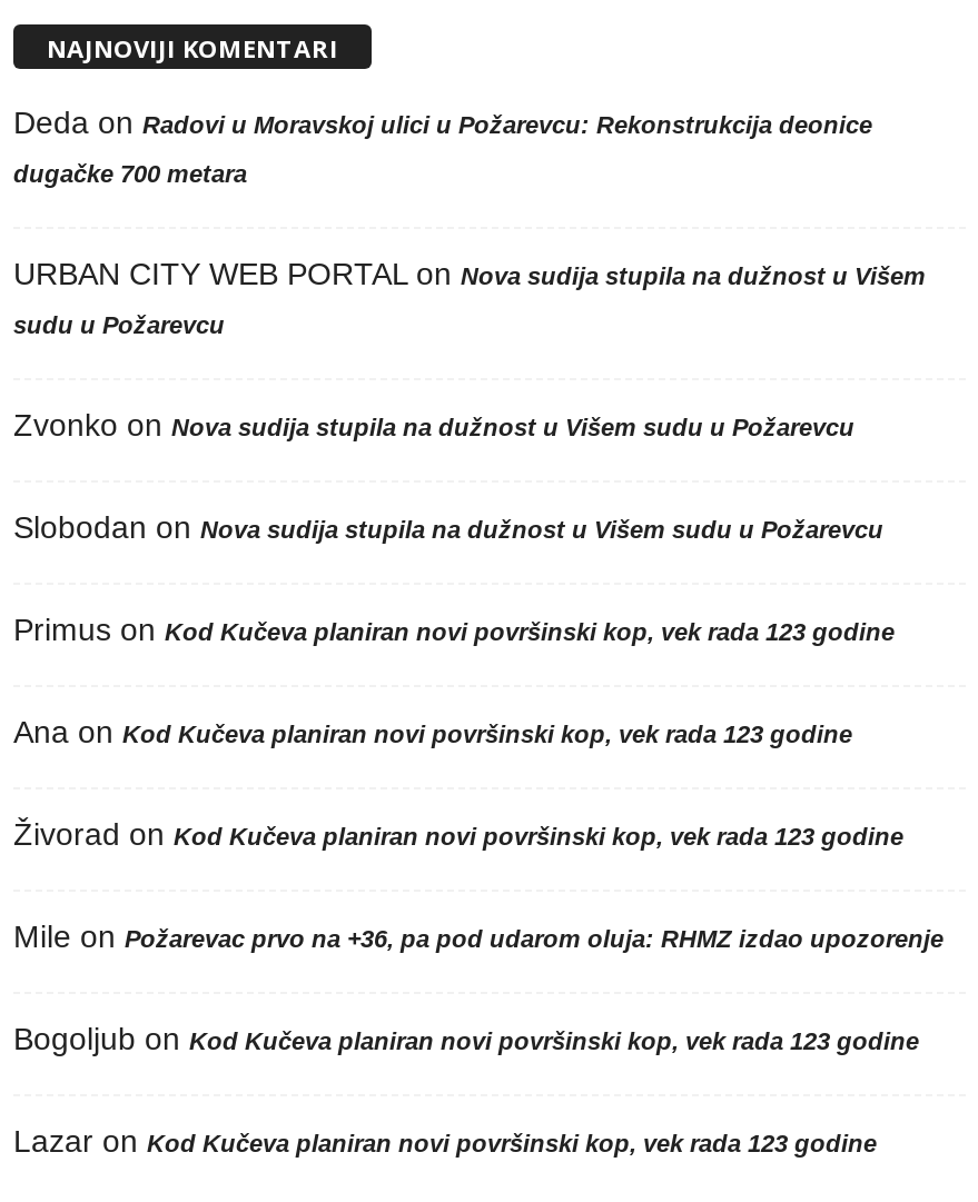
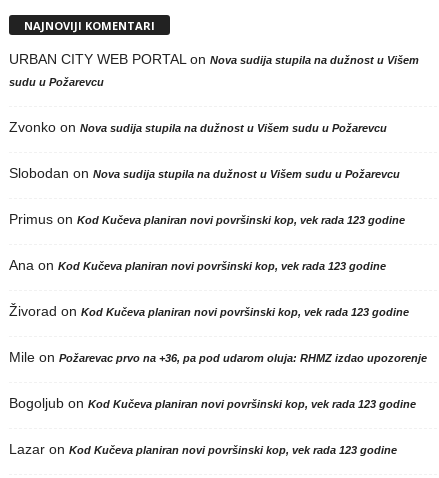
[13,105,872,187] Deda on Radovi u Moravskoj ulici u Požarevcu: Rekonstrukcija deonice | dugačke 700 metara -> none

